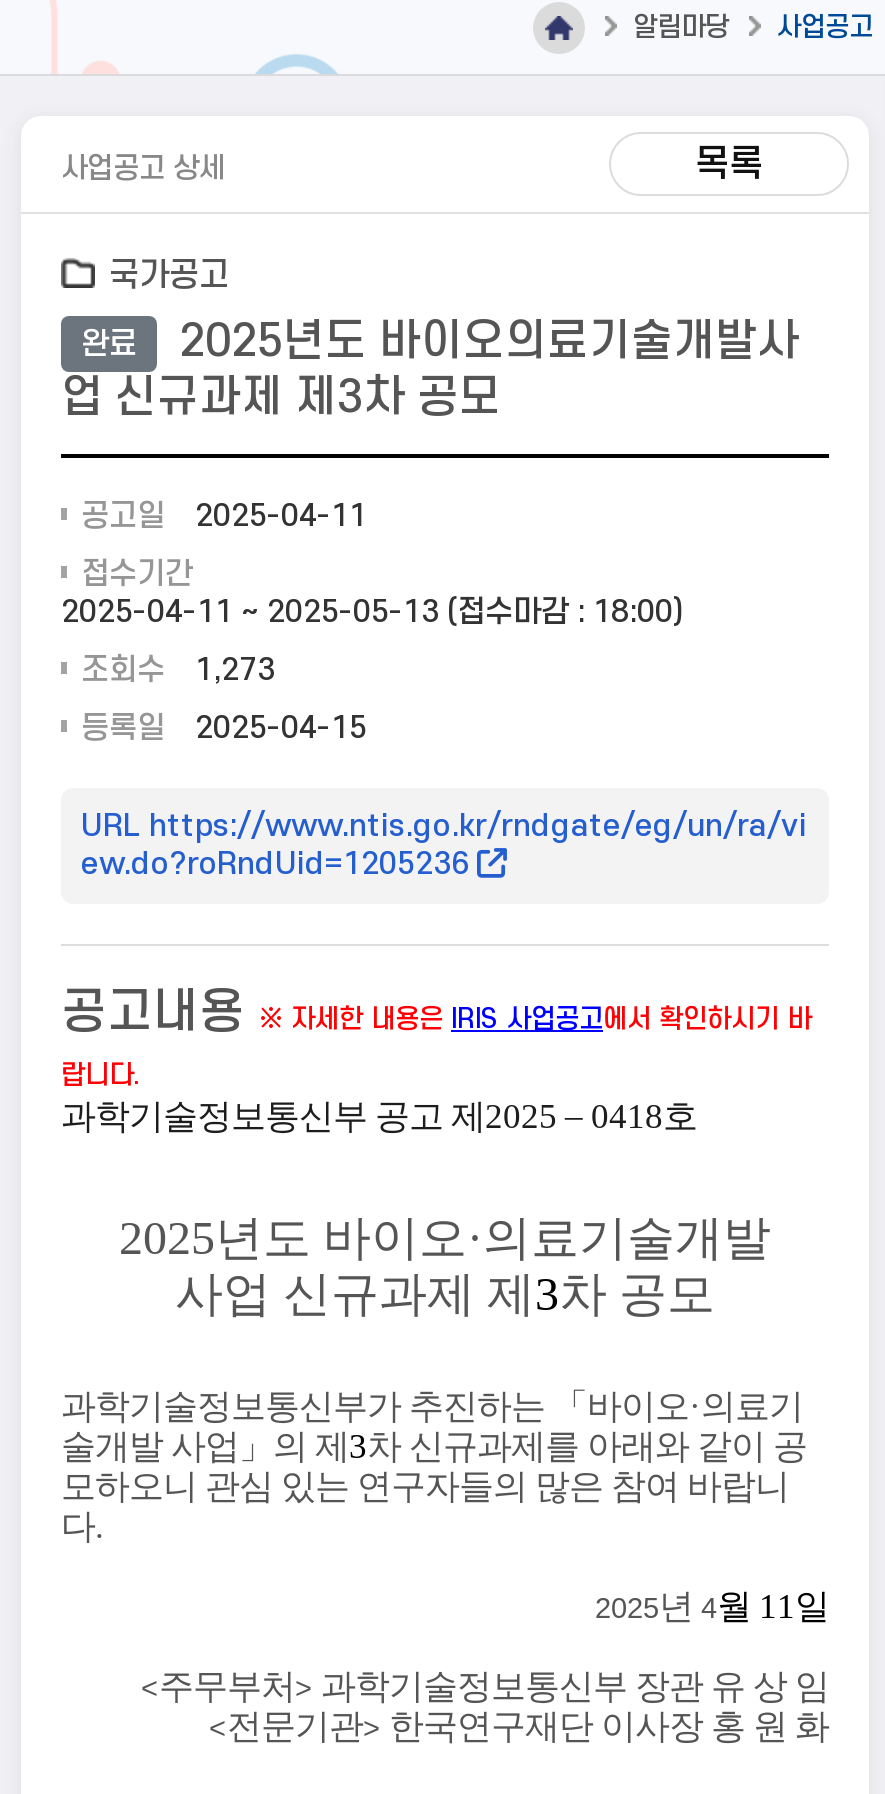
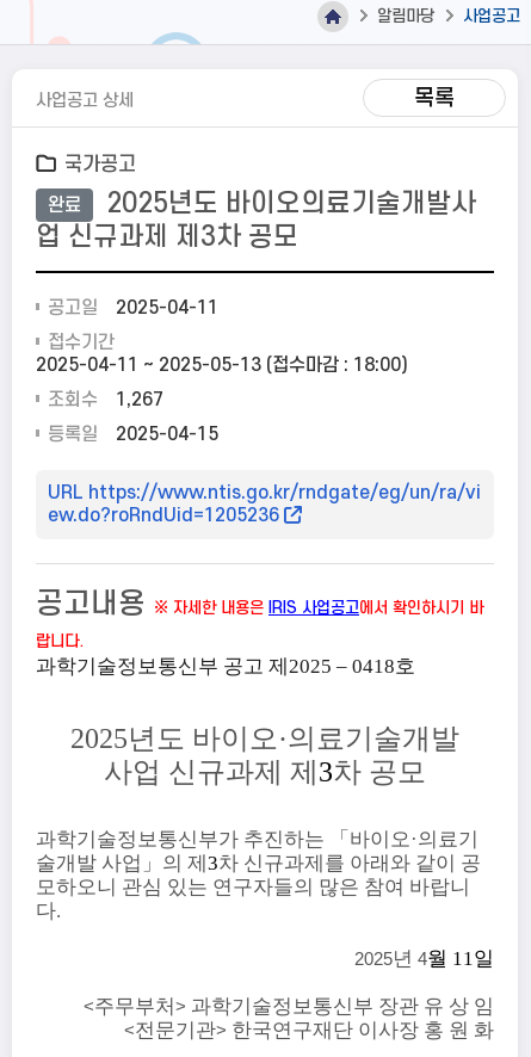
[81,652,275,688] 조회수 1,273 -> [48,389,163,410] 조회수 1,267

